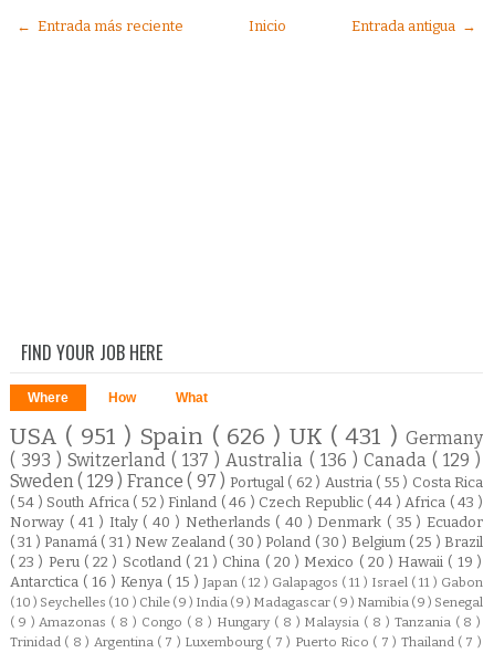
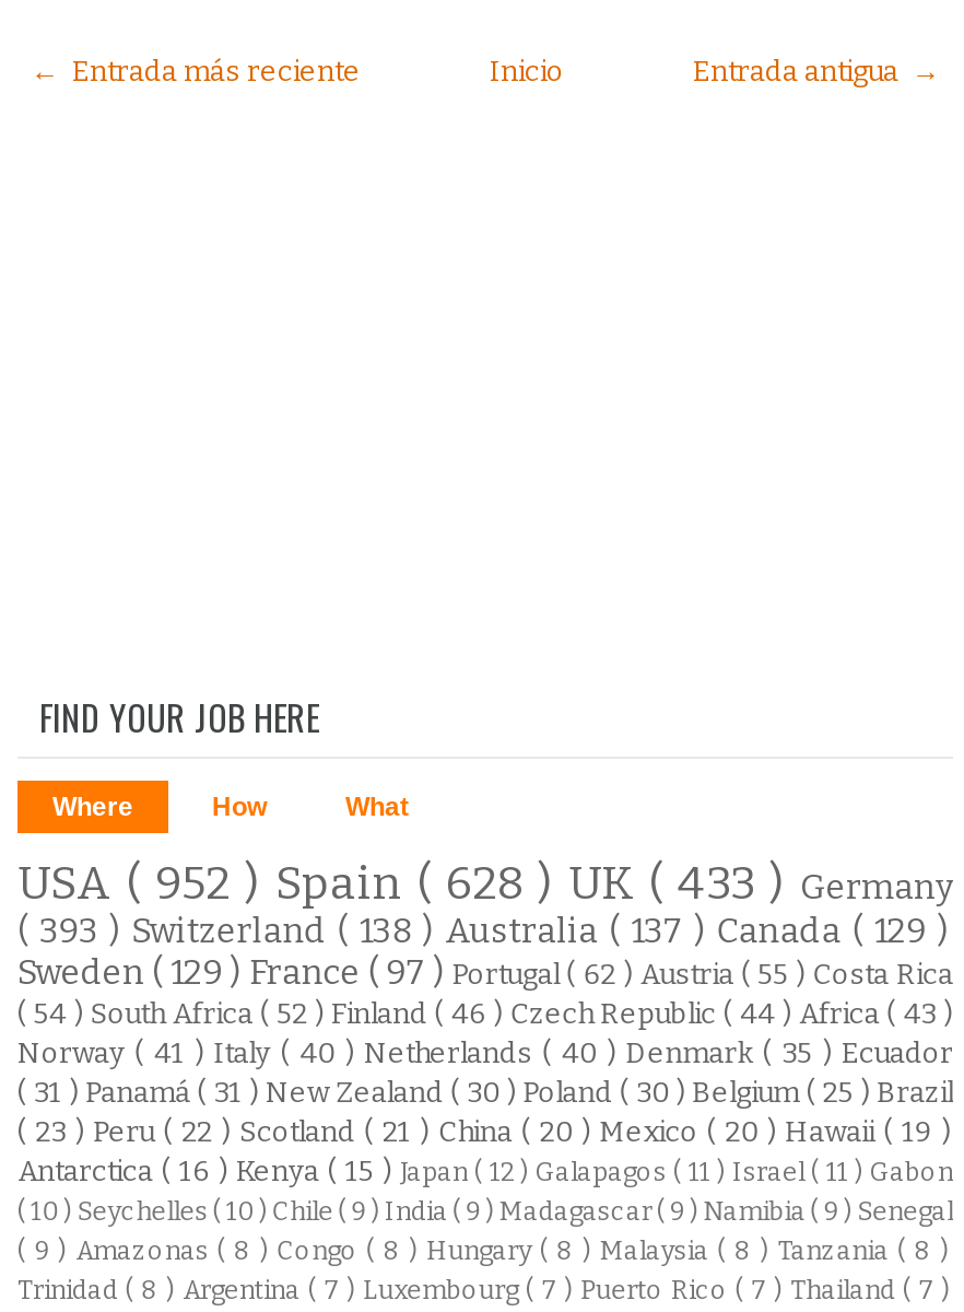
[10,424,483,451] USA ( 951 ) Spain ( 626 ) UK ( 431 ) Germany -> [17,858,953,913] USA ( 952 ) Spain ( 628 ) UK ( 433 ) Germany
[10,450,481,471] ( 393 ) Switzerland ( 137 ) Australia ( 136 ) Canada ( 129 ) -> [17,911,949,952] ( 393 ) Switzerland ( 138 ) Australia ( 137 ) Canada ( 129 )

